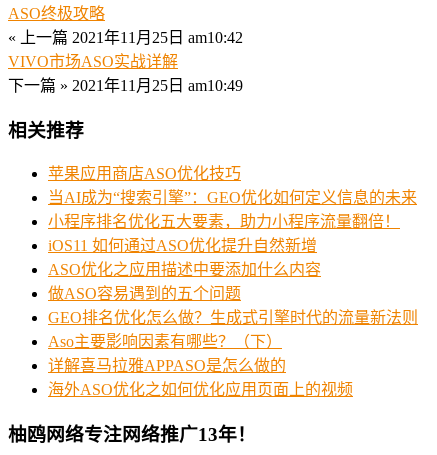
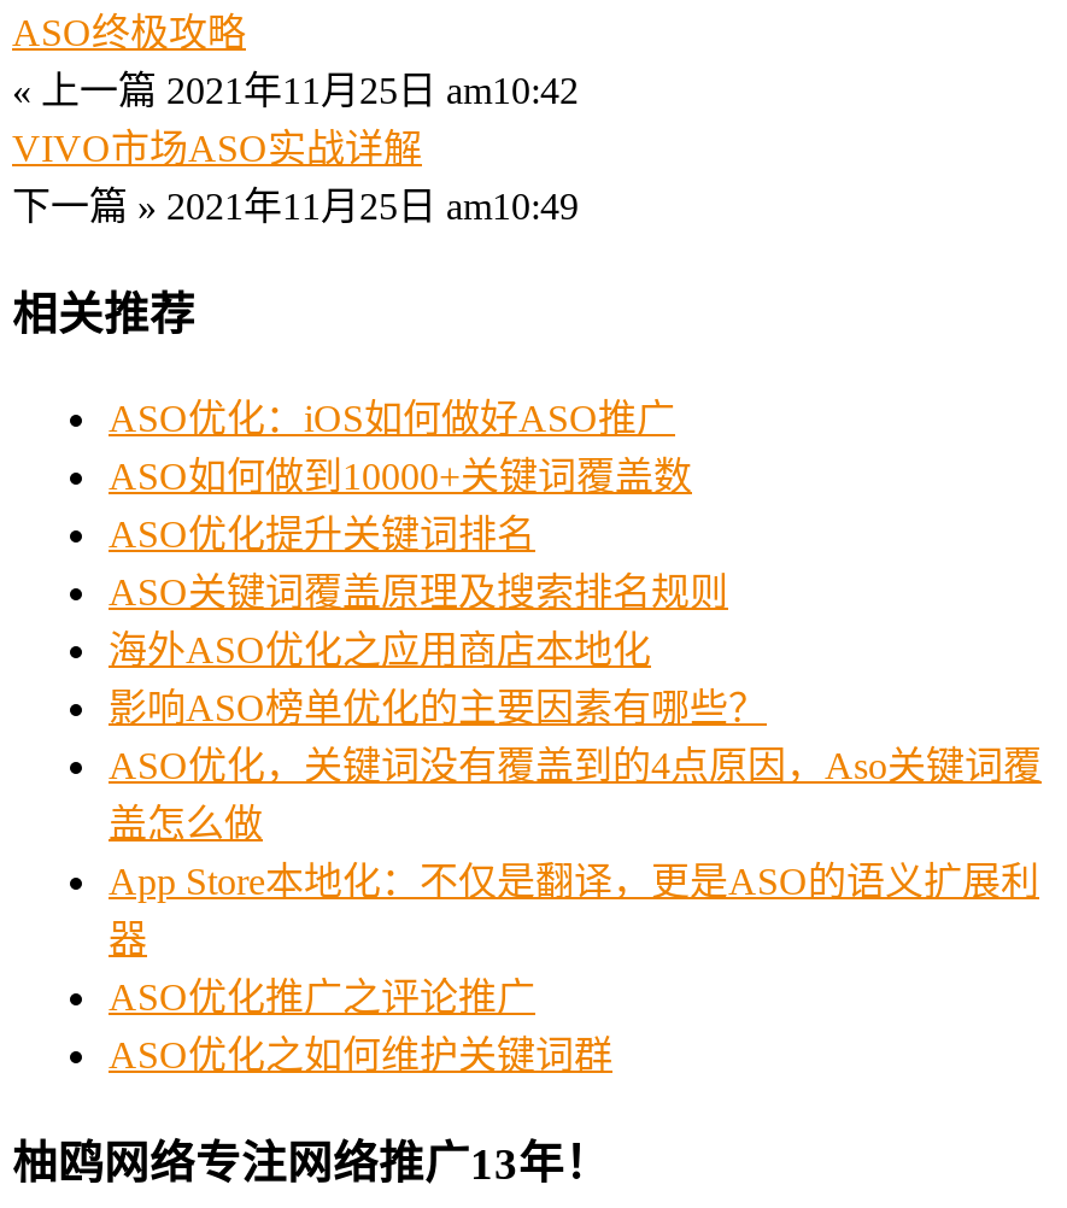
[48,165,418,398] 苹果应用商店ASO优化技巧 | 当AI成为“搜索引擎”：GEO优化如何定义信息的未来 | 小程序排名优化五大要素，助力小程序流量翻倍！ | iOS11 如何通过ASO优化提升自然新增 | ASO优化之应用描述中要添加什么内容 | 做ASO容易遇到的五个问题 | GEO排名优化怎么做？生成式引擎时代的流量新法则 | Aso主要影响因素有哪些？（下） | 详解喜马拉雅APPASO是怎么做的 | 海外ASO优化之如何优化应用页面上的视频 -> [109,398,1042,1076] ASO优化：iOS如何做好ASO推广 | ASO如何做到10000+关键词覆盖数 | ASO优化提升关键词排名 | ASO关键词覆盖原理及搜索排名规则 | 海外ASO优化之应用商店本地化 | 影响ASO榜单优化的主要因素有哪些？ | ASO优化，关键词没有覆盖到的4点原因，Aso关键词覆 | 盖怎么做 | App Store本地化：不仅是翻译，更是ASO的语义扩展利 | 器 | ASO优化推广之评论推广 | ASO优化之如何维护关键词群

